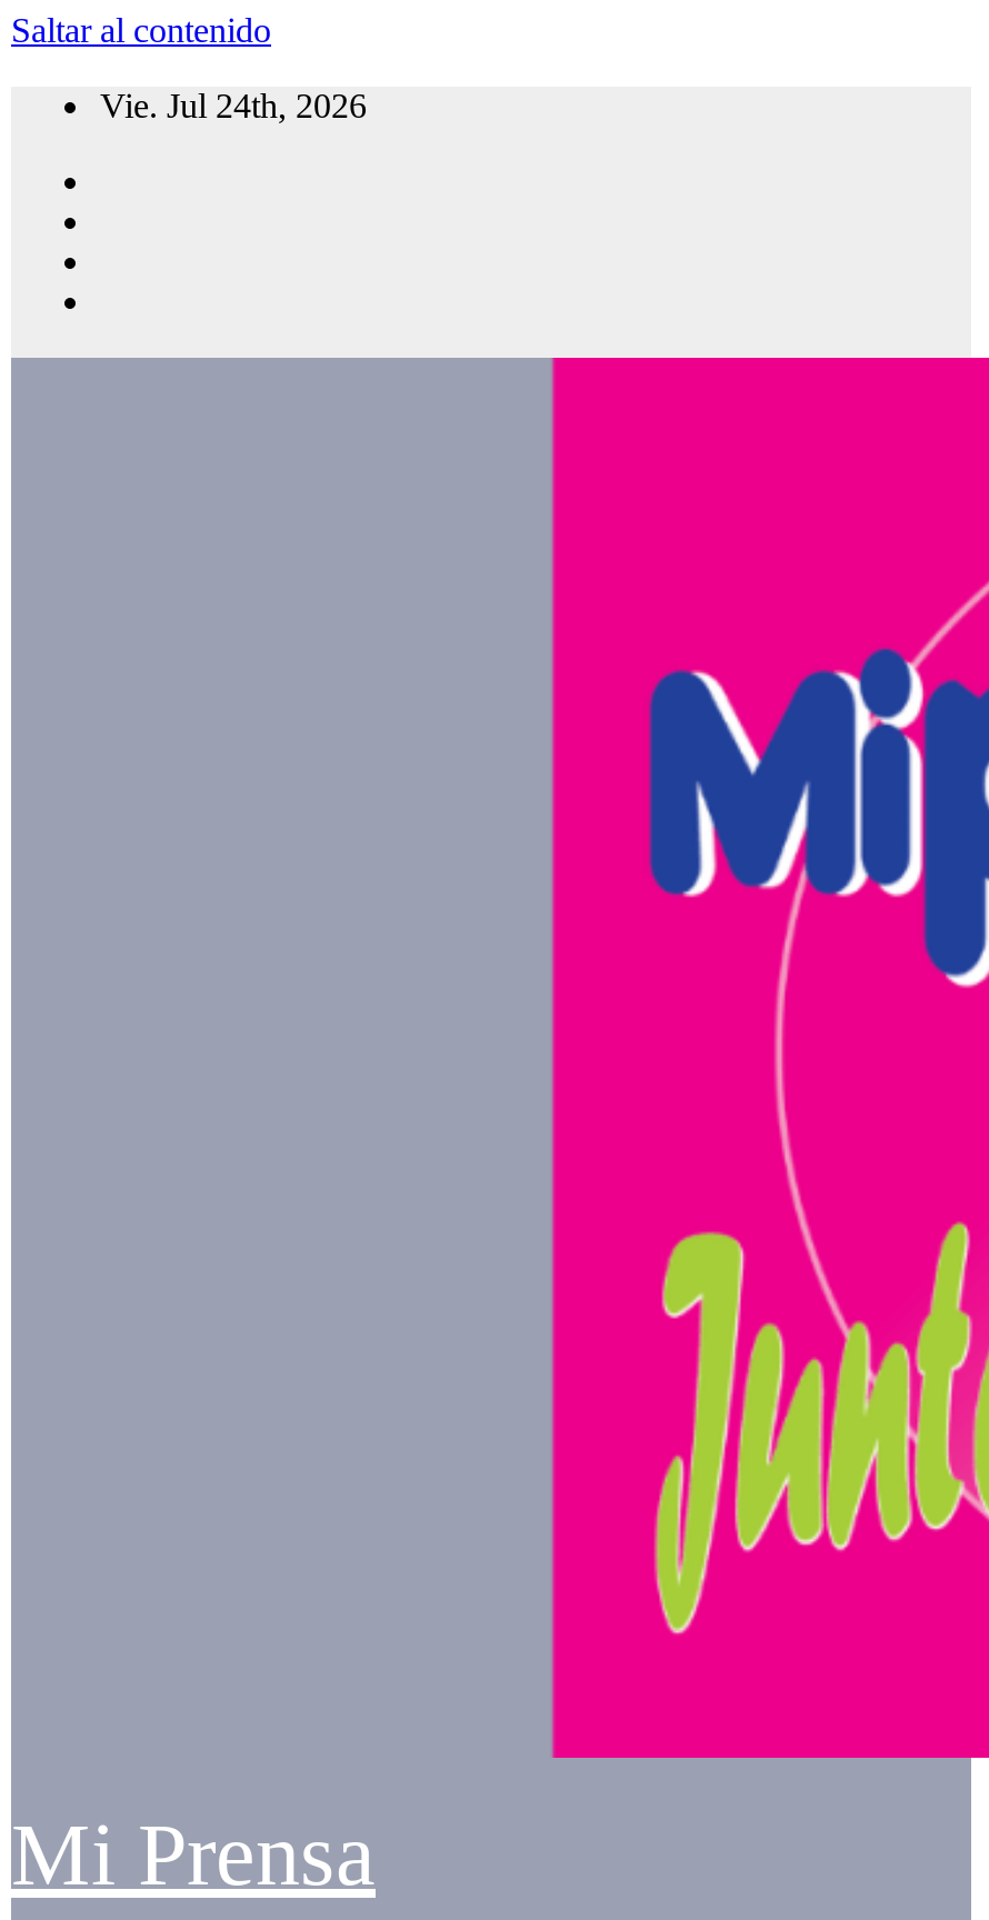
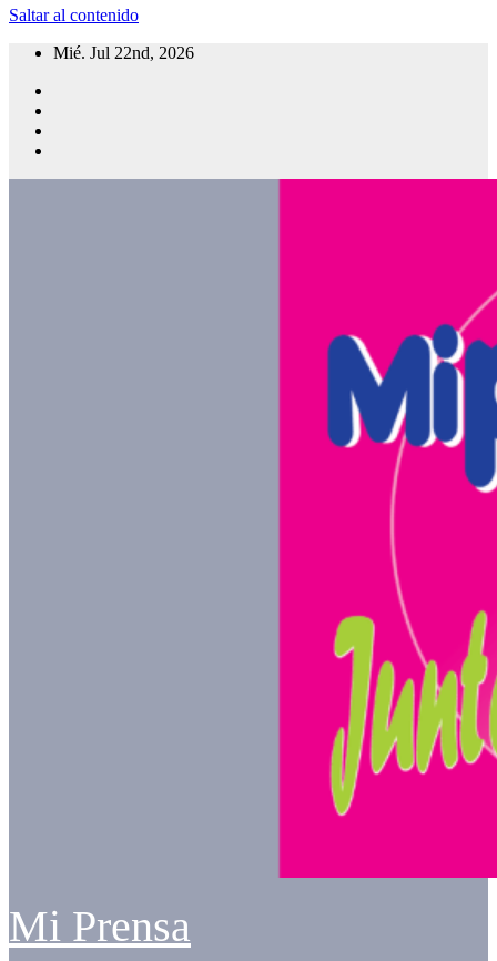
[100,87,367,124] Vie. Jul 24th, 2026 -> [53,43,194,62] Mié. Jul 22nd, 2026

